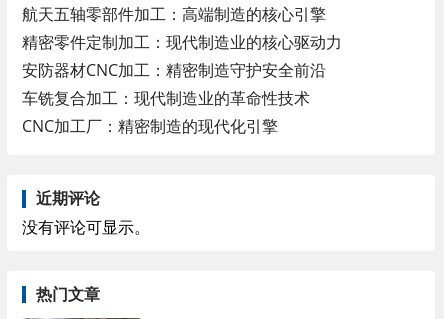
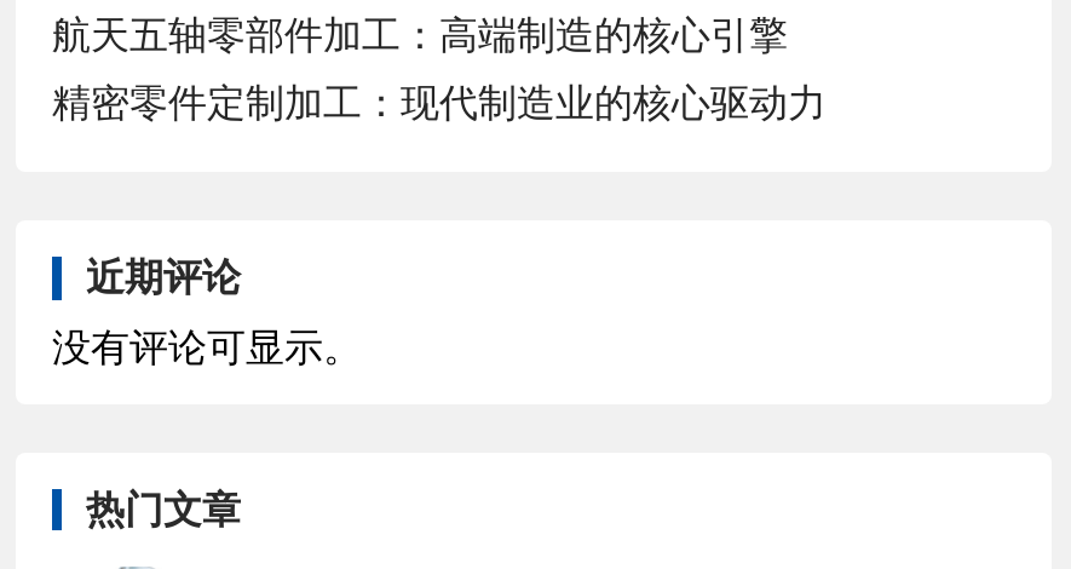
[22,59,326,137] 安防器材CNC加工：精密制造守护安全前沿 | 车铣复合加工：现代制造业的革命性技术 | CNC加工厂：精密制造的现代化引擎 -> none

